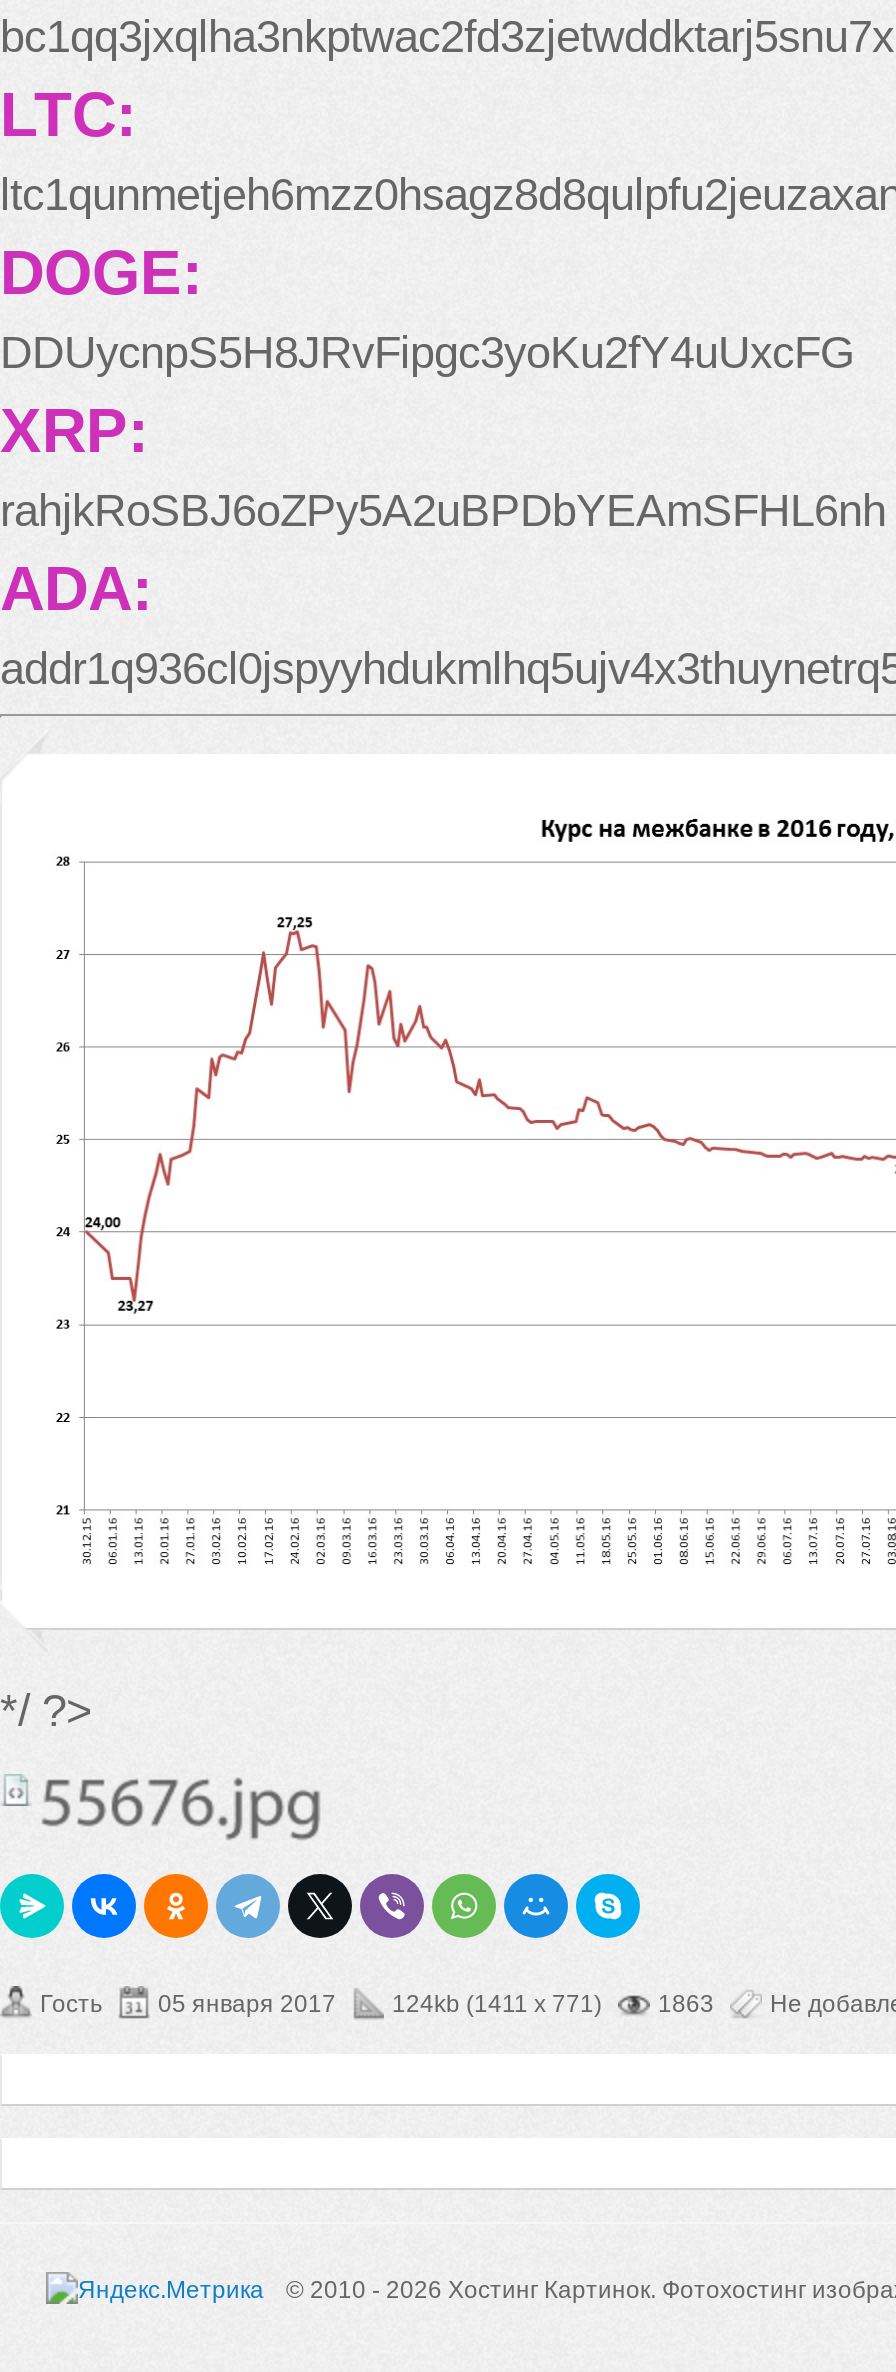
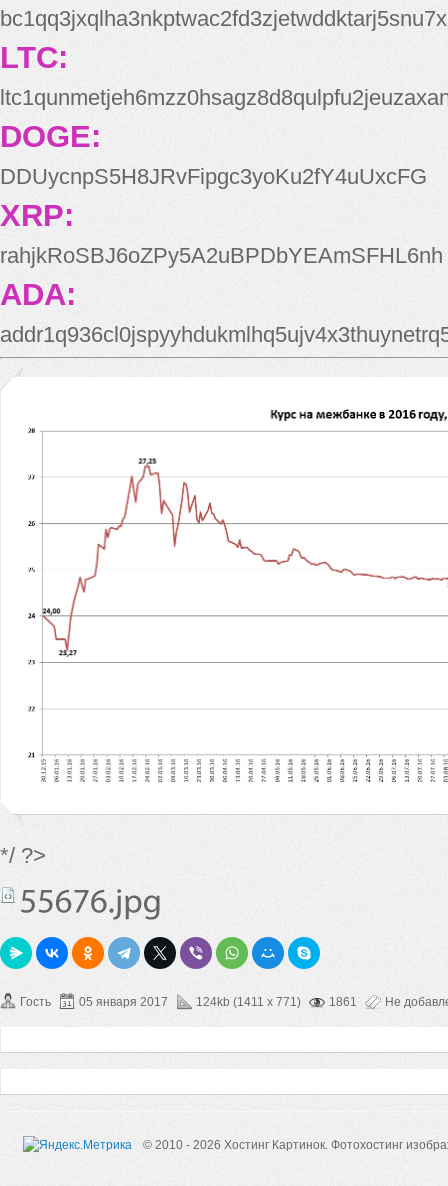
[658,1989,714,2017] 1863 -> [329,995,357,1009] 1861

